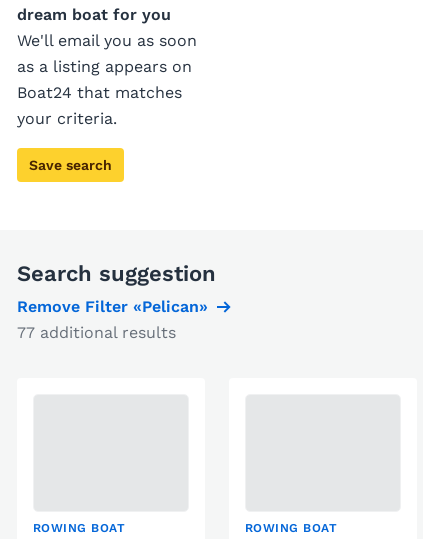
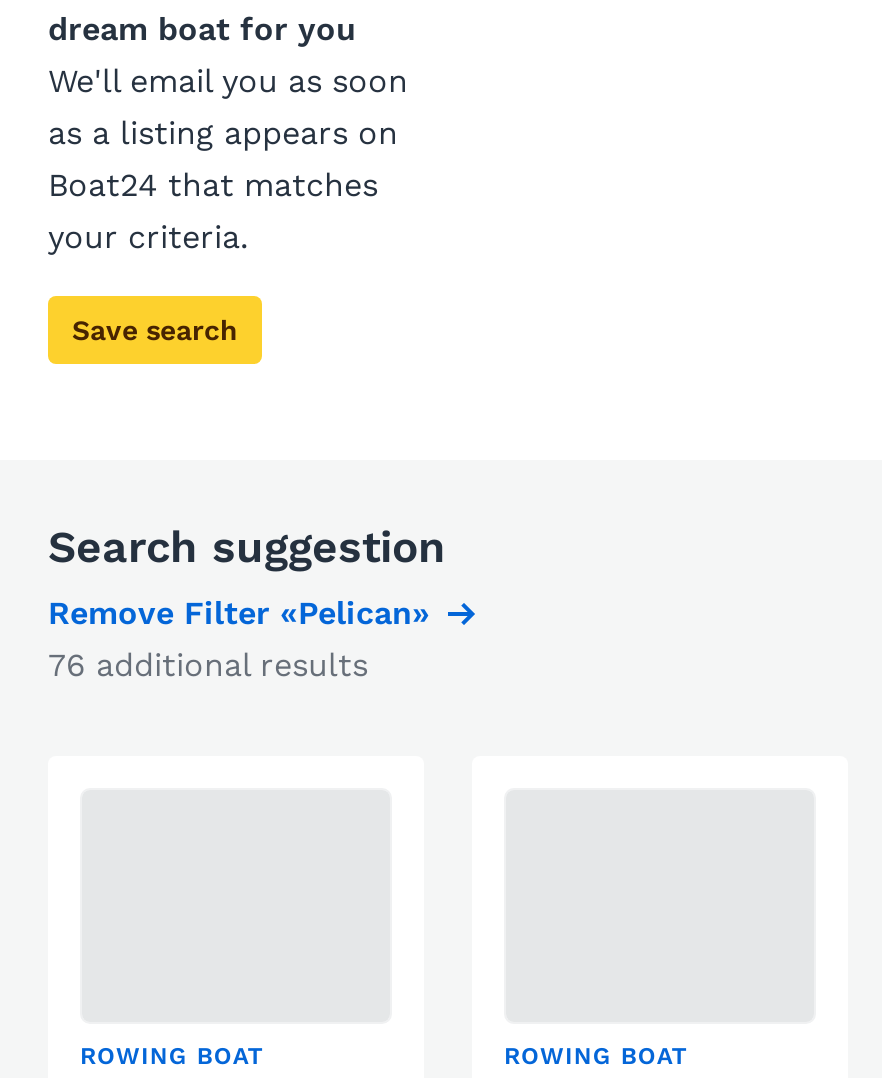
[17,323,176,342] 77 additional results -> [48,646,368,684] 76 additional results

